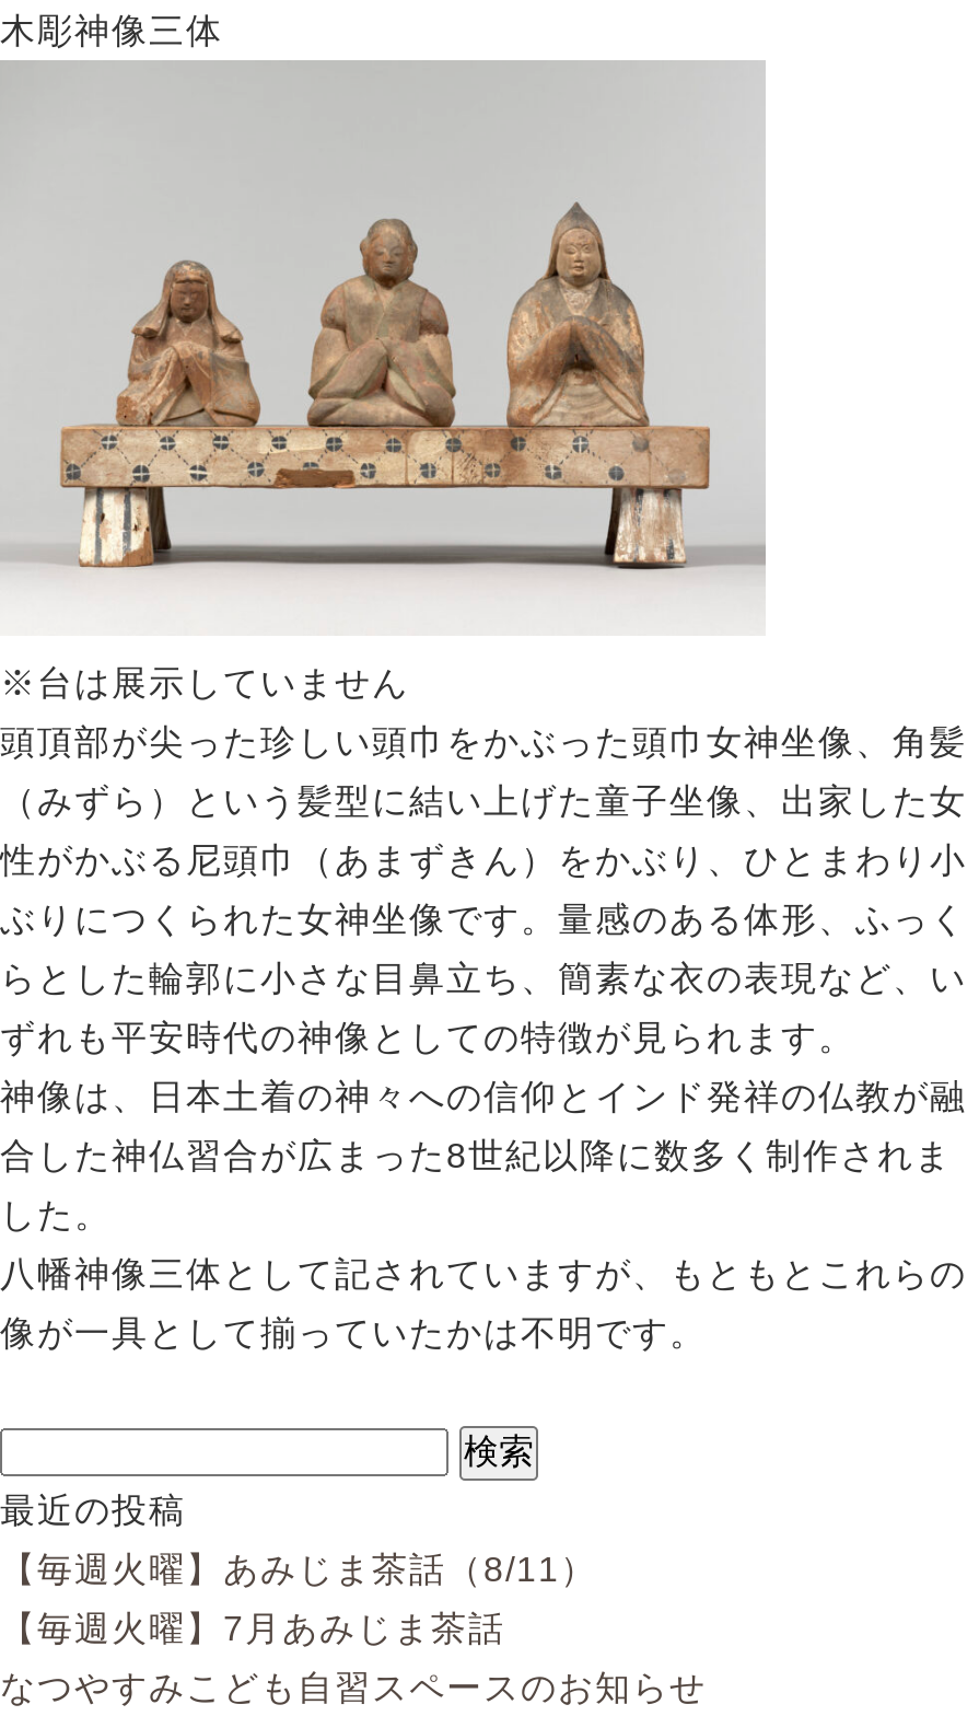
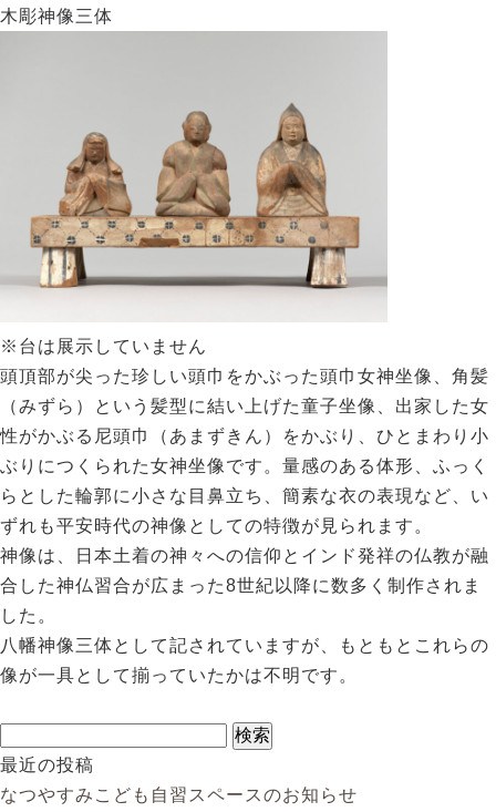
[0,1551,597,1648] 【毎週火曜】あみじま茶話（8/11） | 【毎週火曜】7月あみじま茶話 -> none

